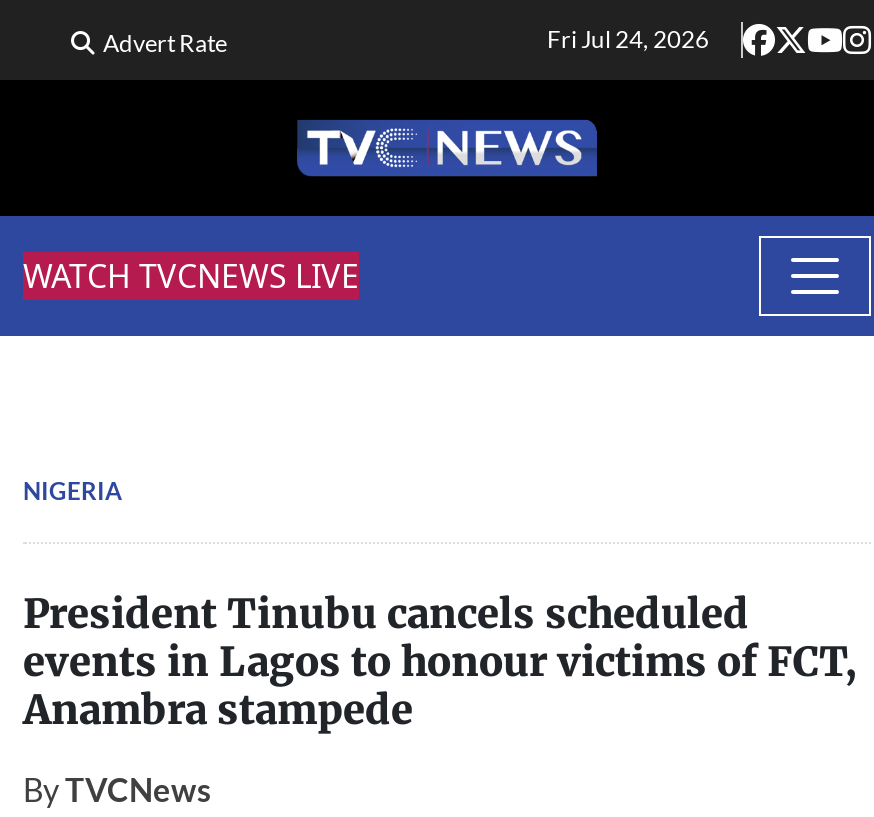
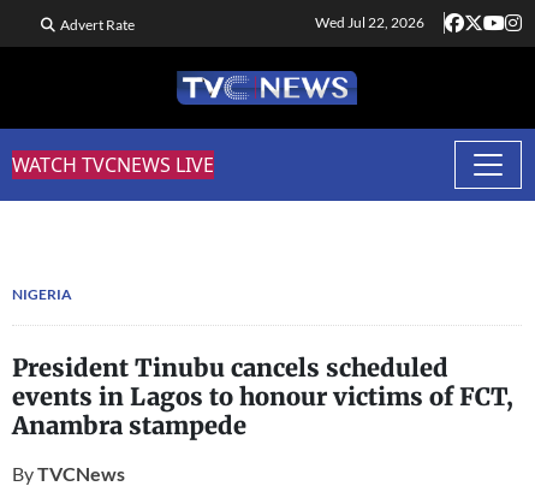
[547,24,709,54] Fri Jul 24, 2026 -> [315,13,424,31] Wed Jul 22, 2026

